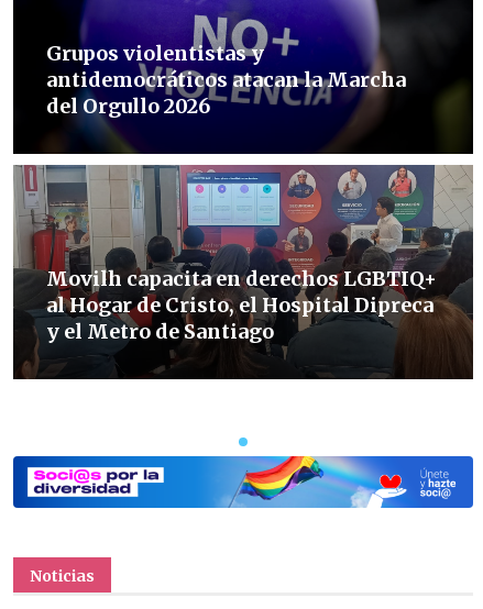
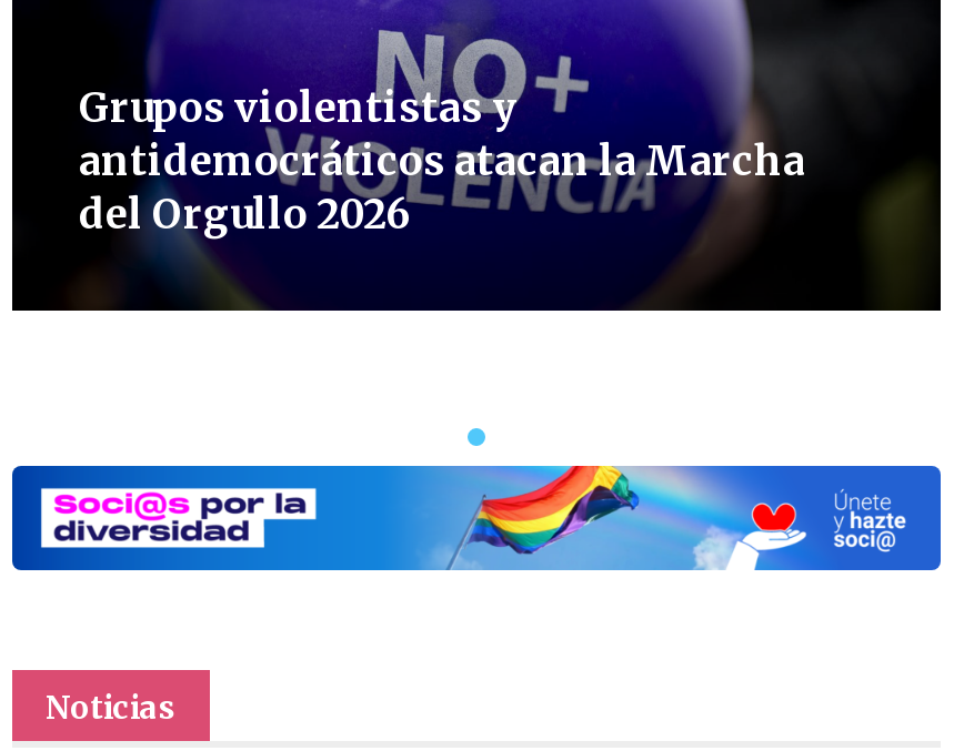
[12,164,473,379] [image] | Movilh capacita en derechos LGBTIQ+ | al Hogar de Cristo, el Hospital Dipreca | y el Metro de Santiago -> none

